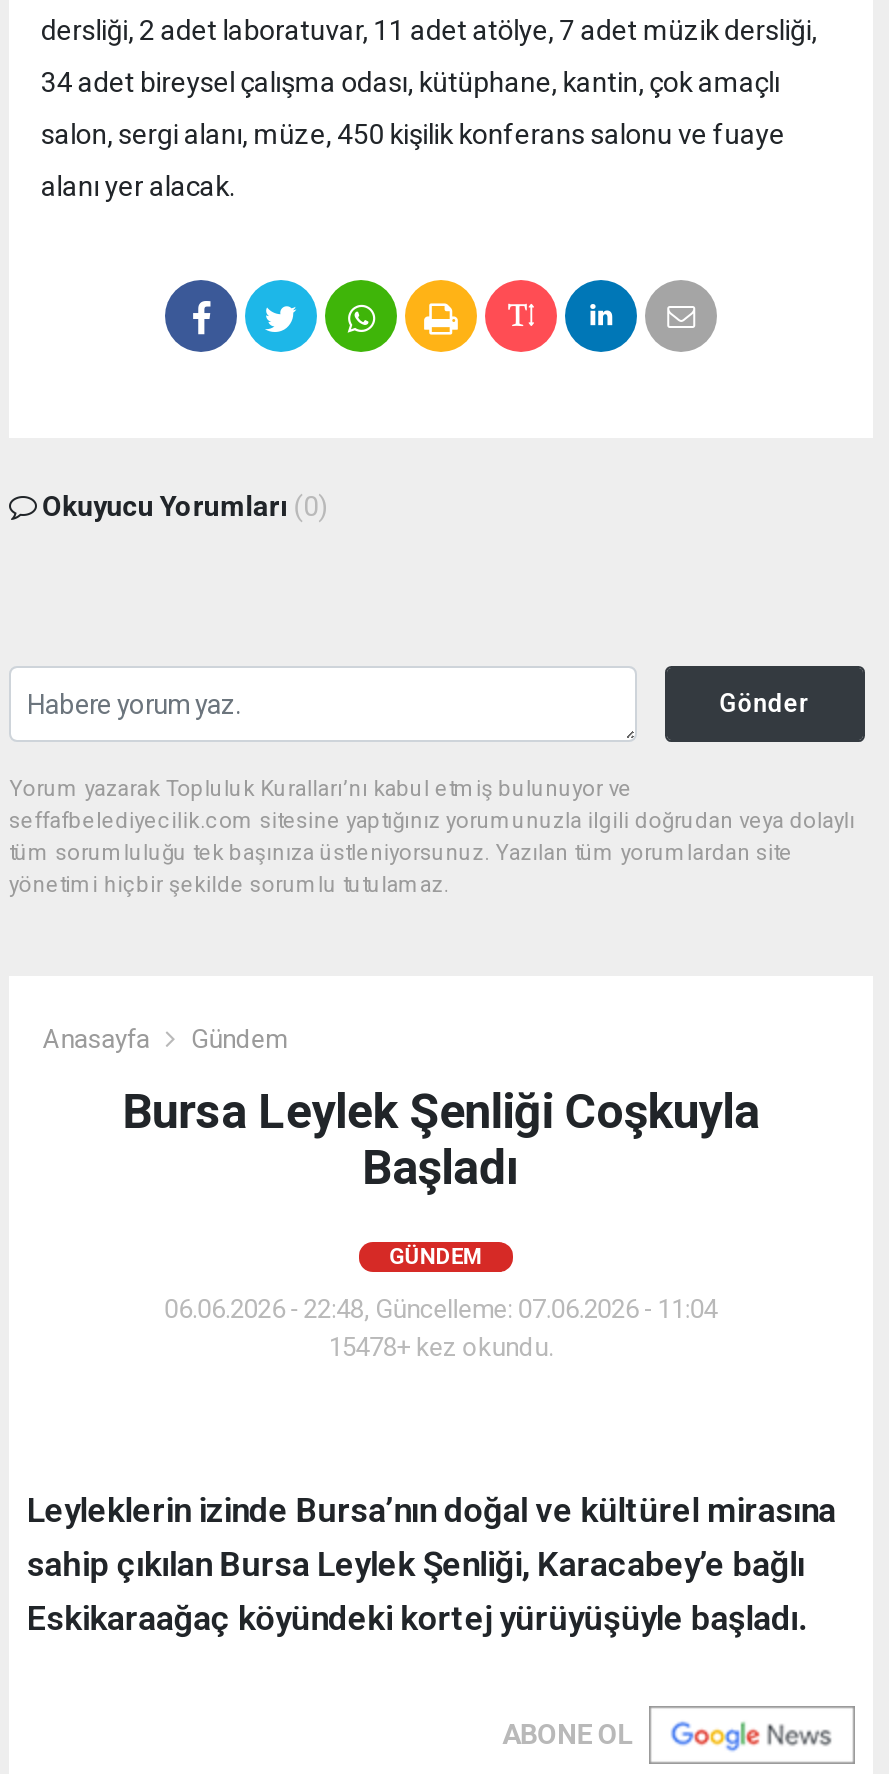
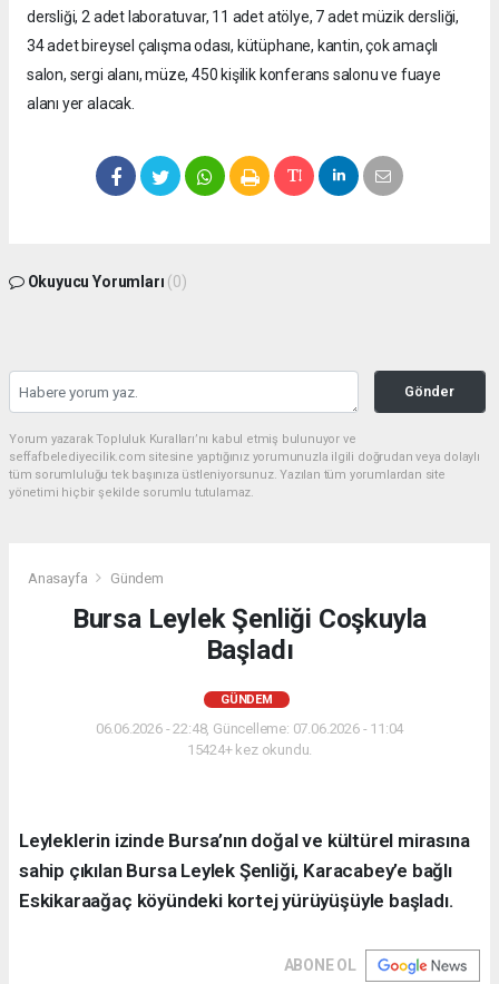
[328,1332,554,1362] 15478+ kez okundu. -> [187,741,312,758] 15424+ kez okundu.

